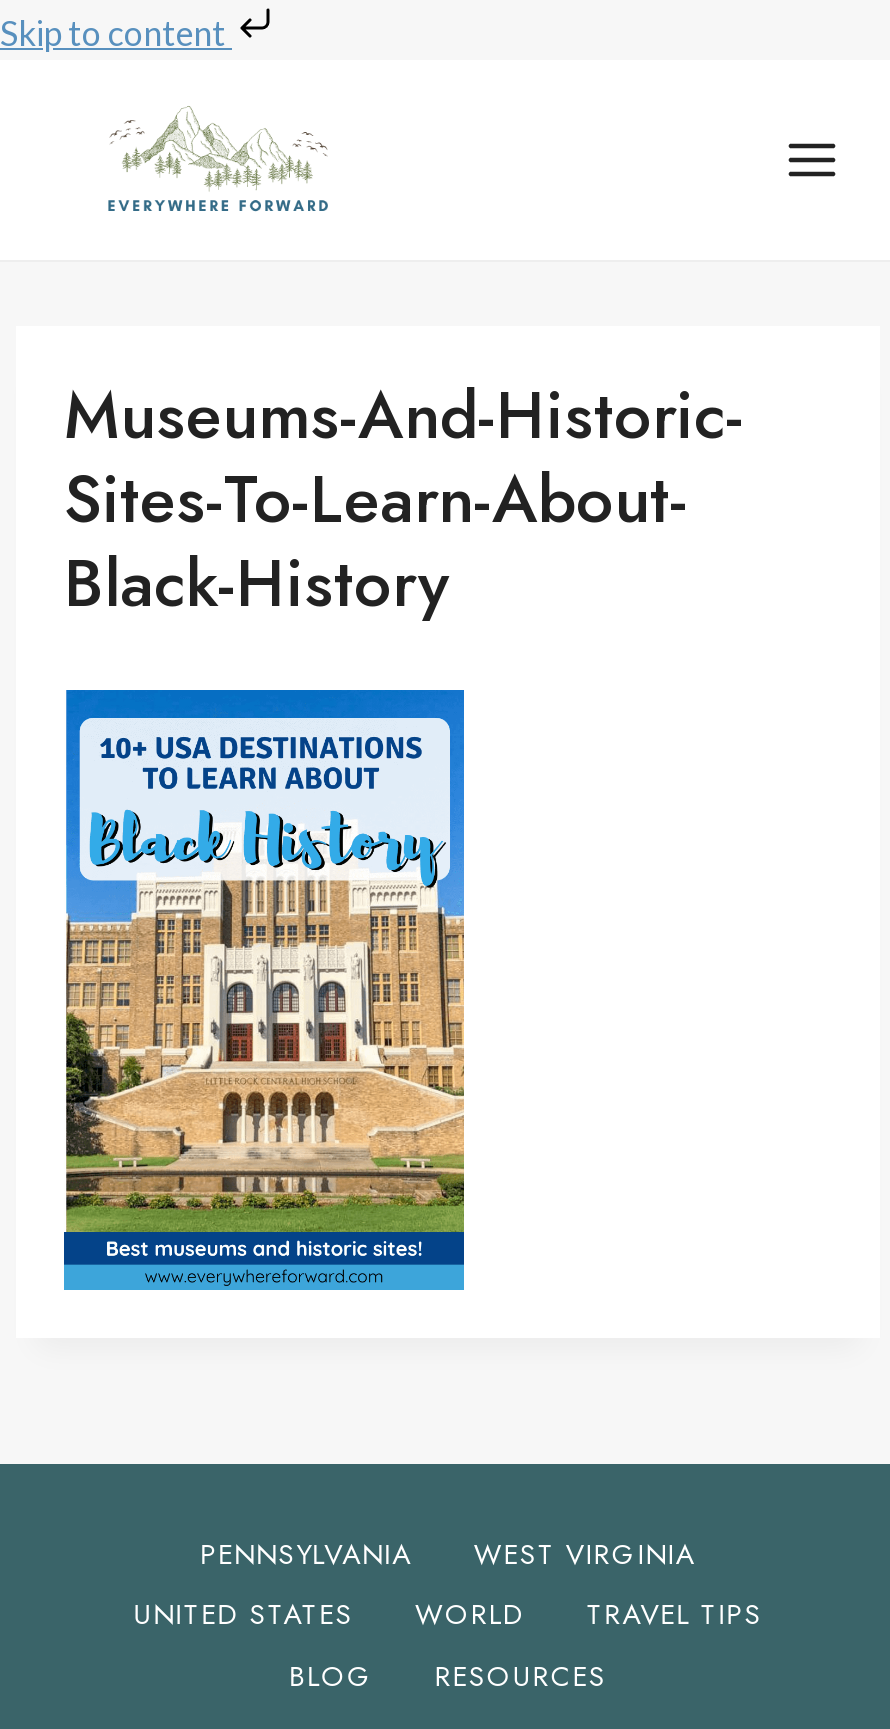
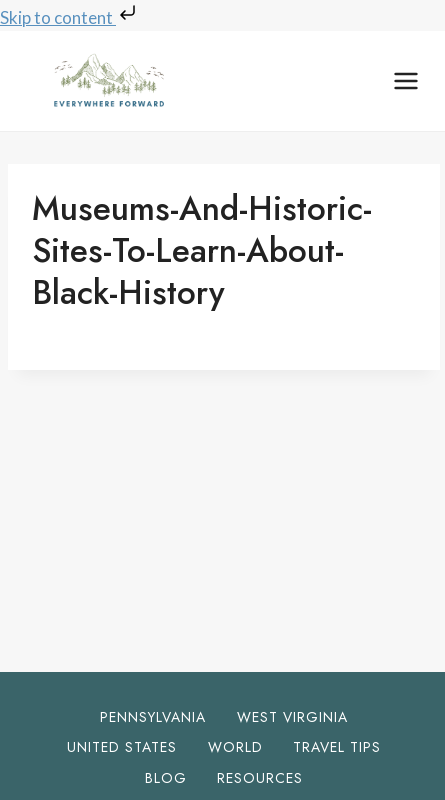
[62,688,466,1292] [image] -> none

